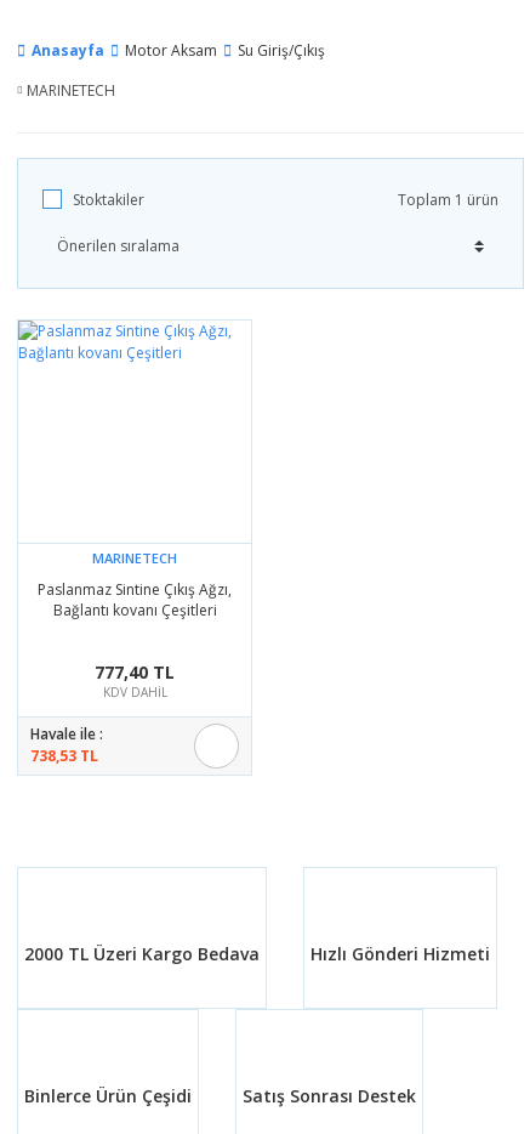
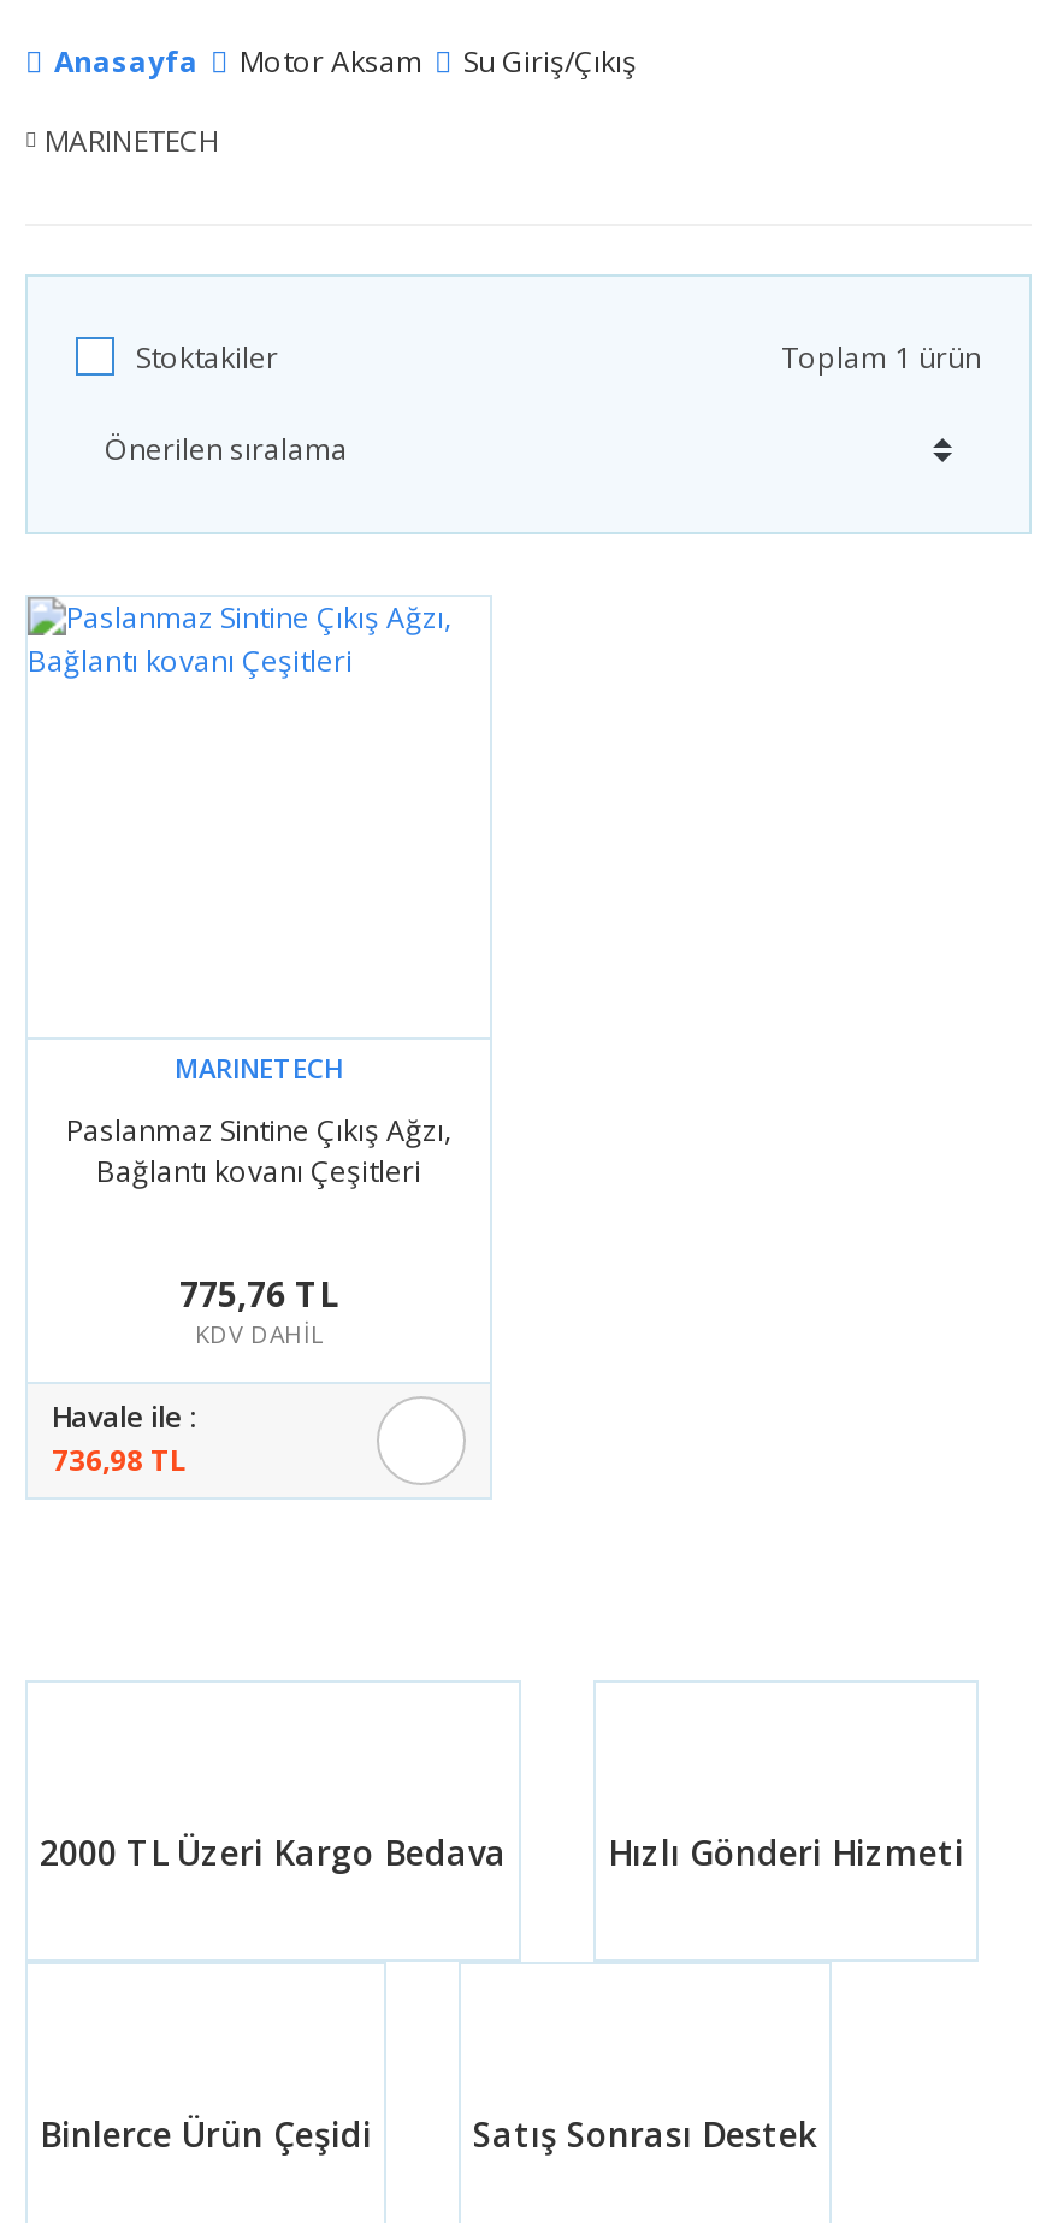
[95,660,175,683] 777,40 TL -> [179,1270,338,1316] 775,76 TL
[30,746,98,766] 738,53 TL -> [52,1440,187,1481] 736,98 TL

